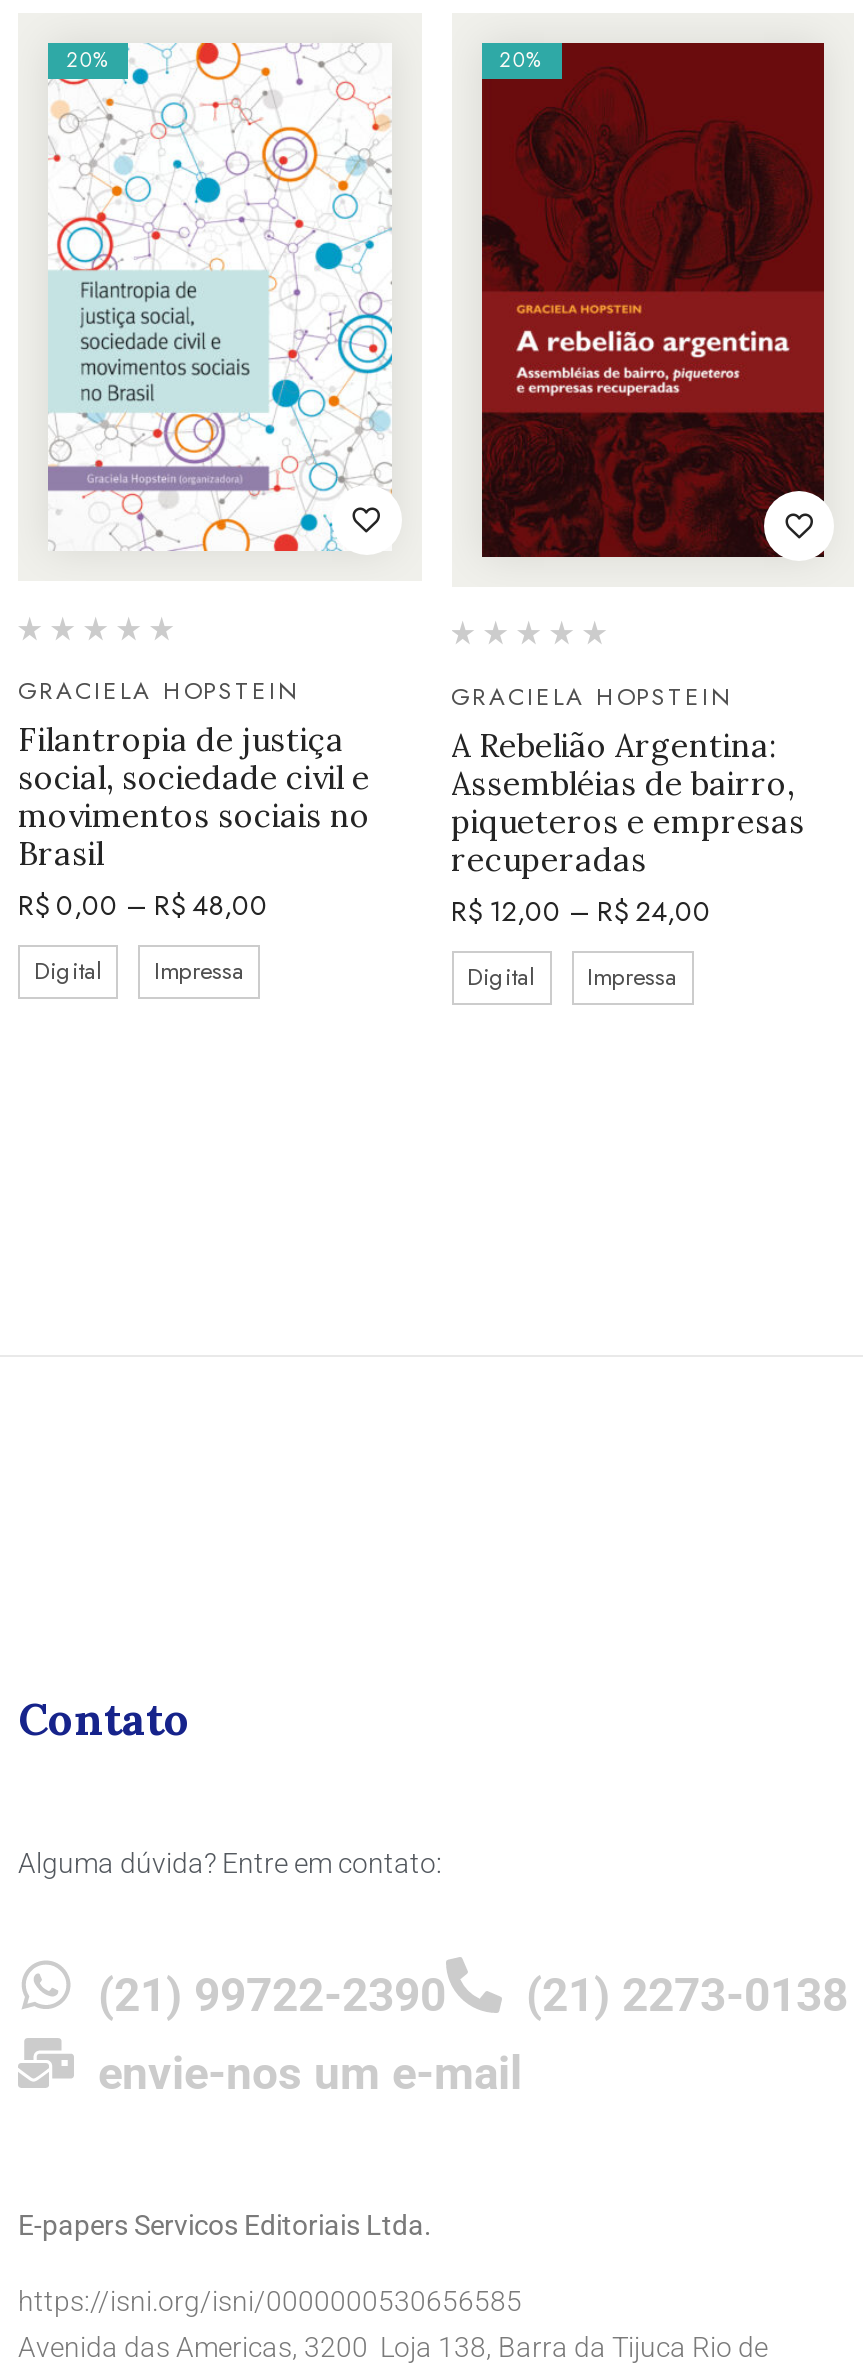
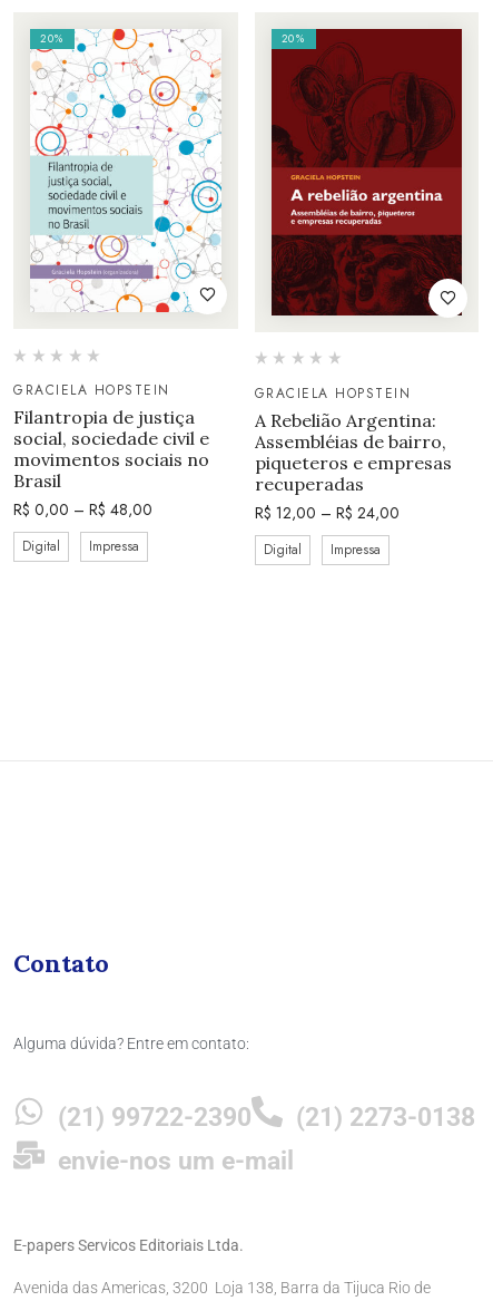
[18,2285,522,2317] https://isni.org/isni/0000000530656585 -> none

